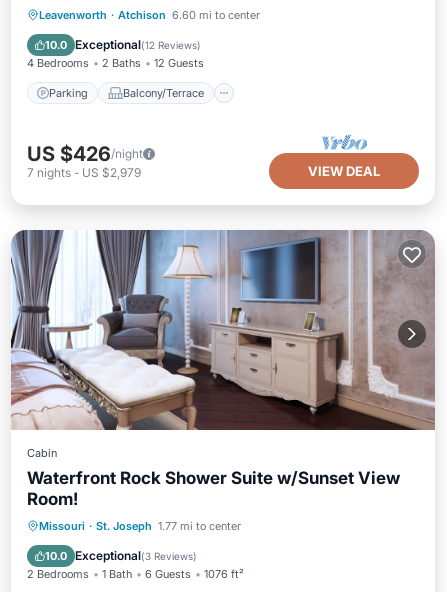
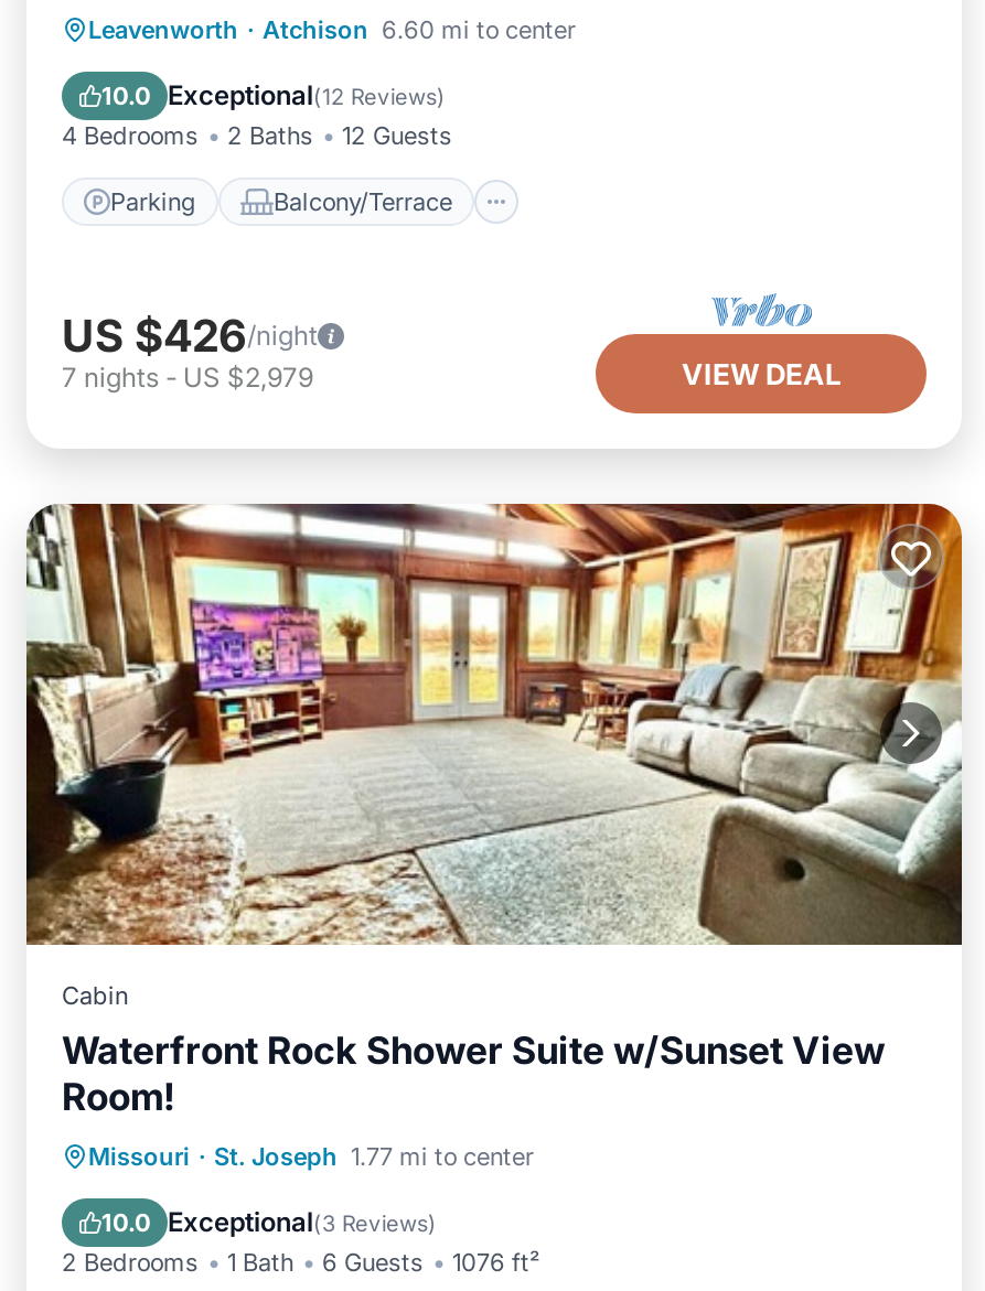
[10,229,436,431] [image] -> [24,502,964,947] [image]

